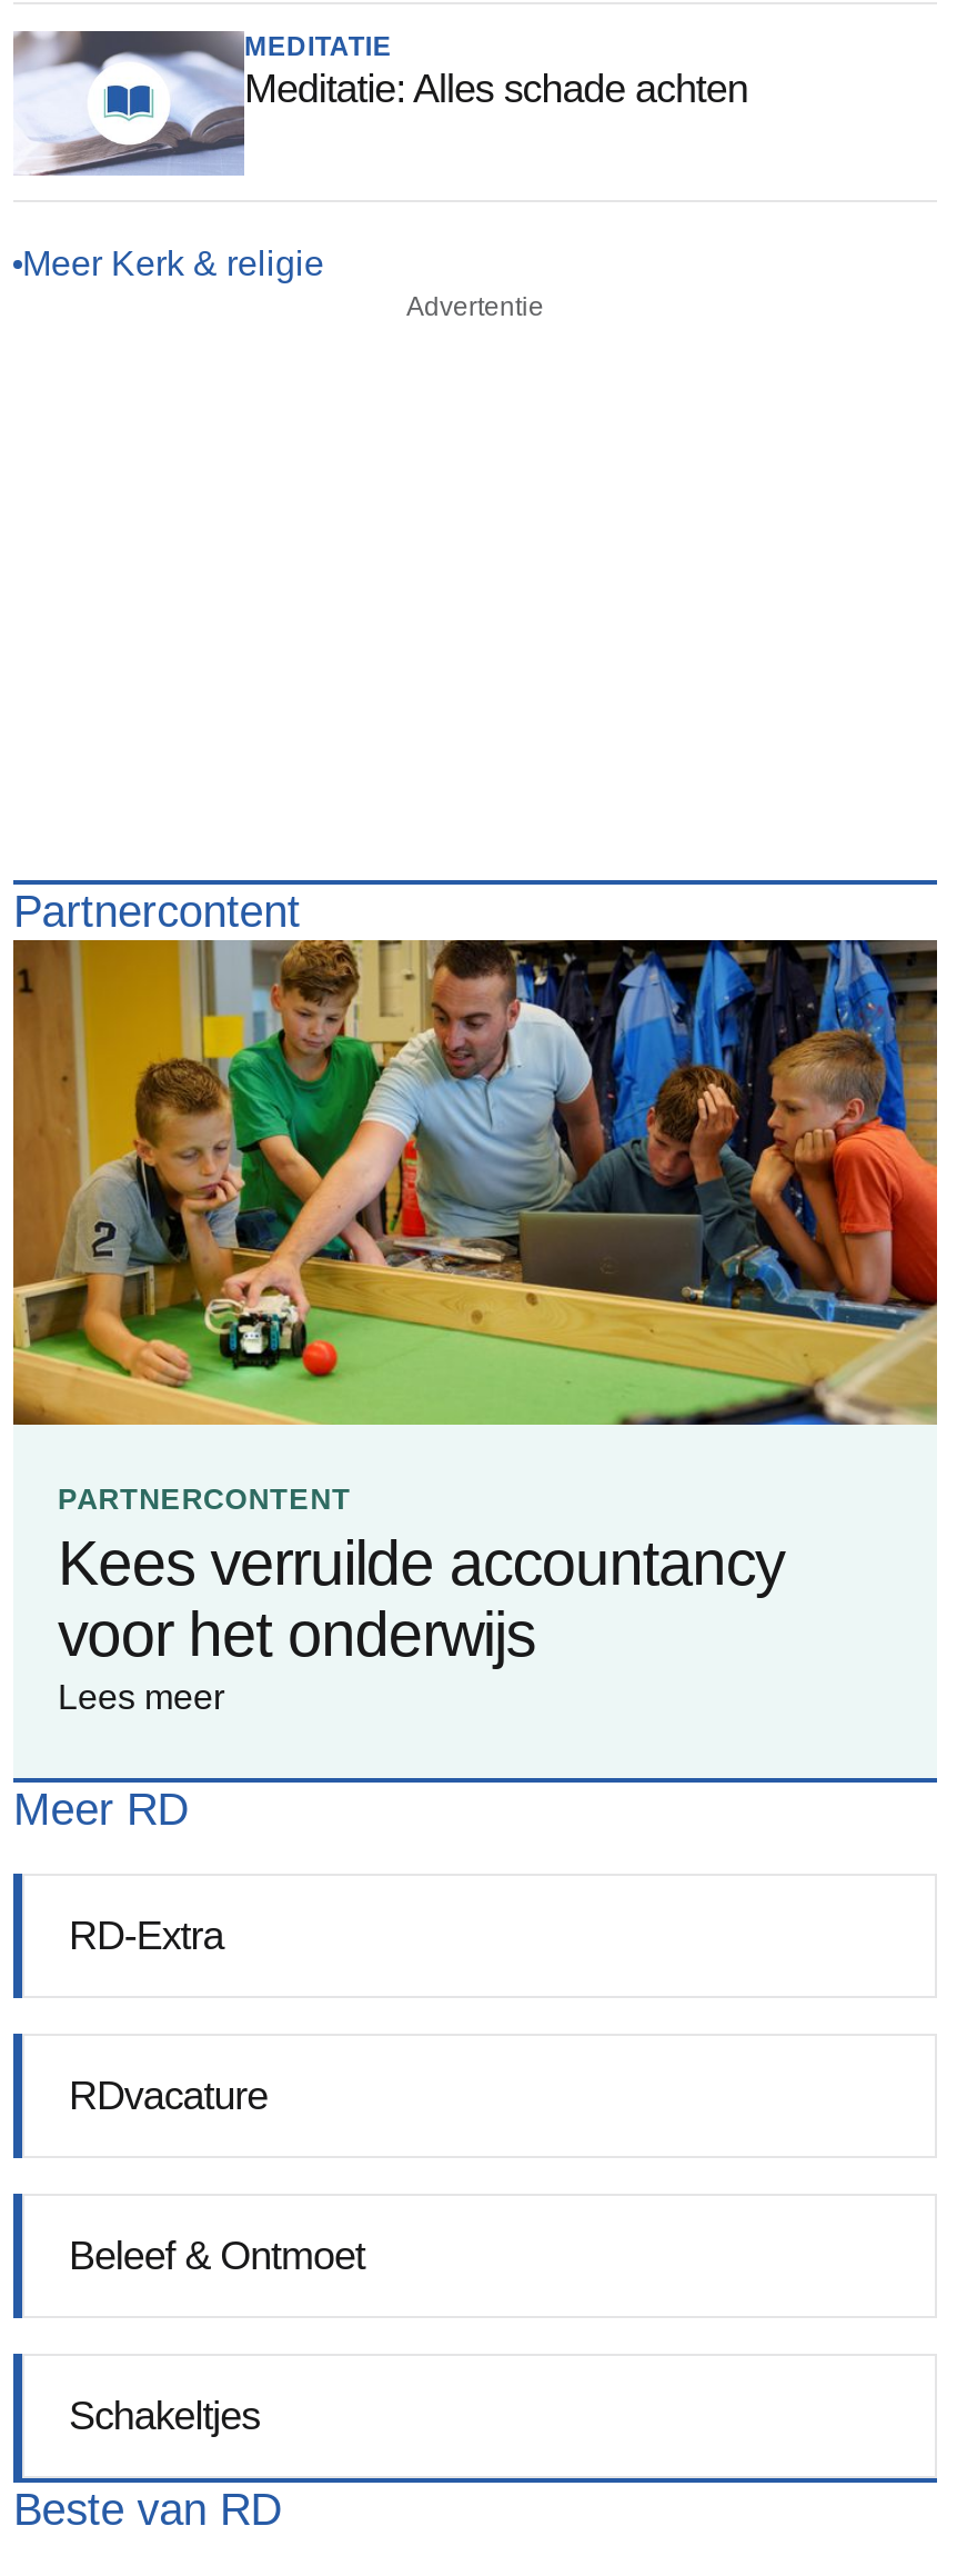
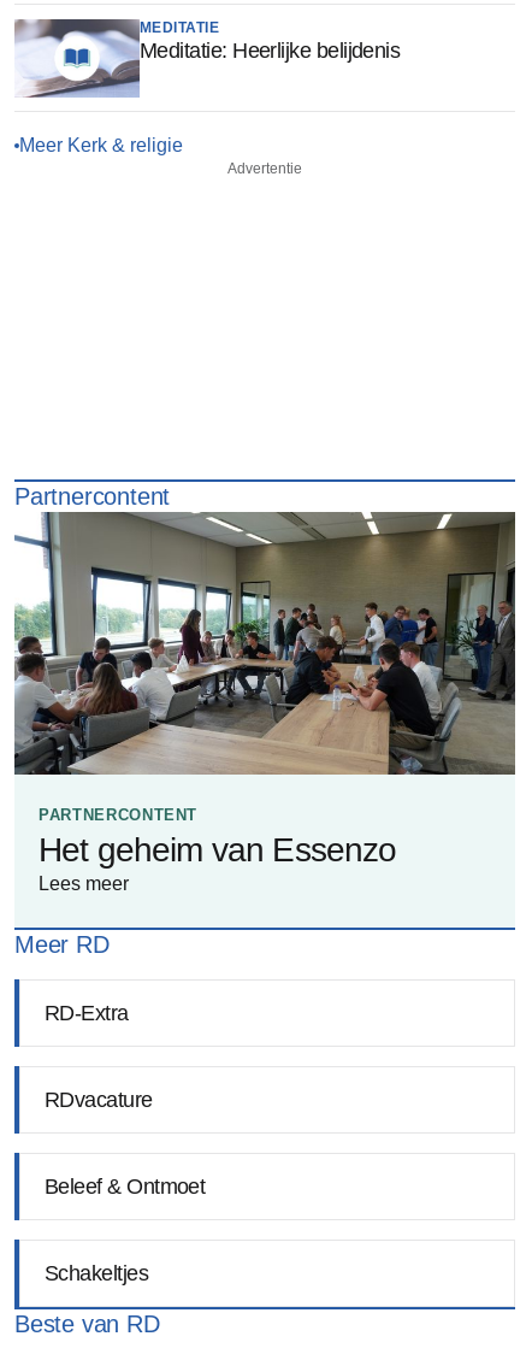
[244,67,748,111] Meditatie: Alles schade achten -> [140,39,400,63] Meditatie: Heerlijke belijdenis
[11,938,939,1427] [image] -> [13,511,516,776] [image]
[58,1529,784,1669] Kees verruilde accountancy | voor het onderwijs -> [39,831,397,869] Het geheim van Essenzo

